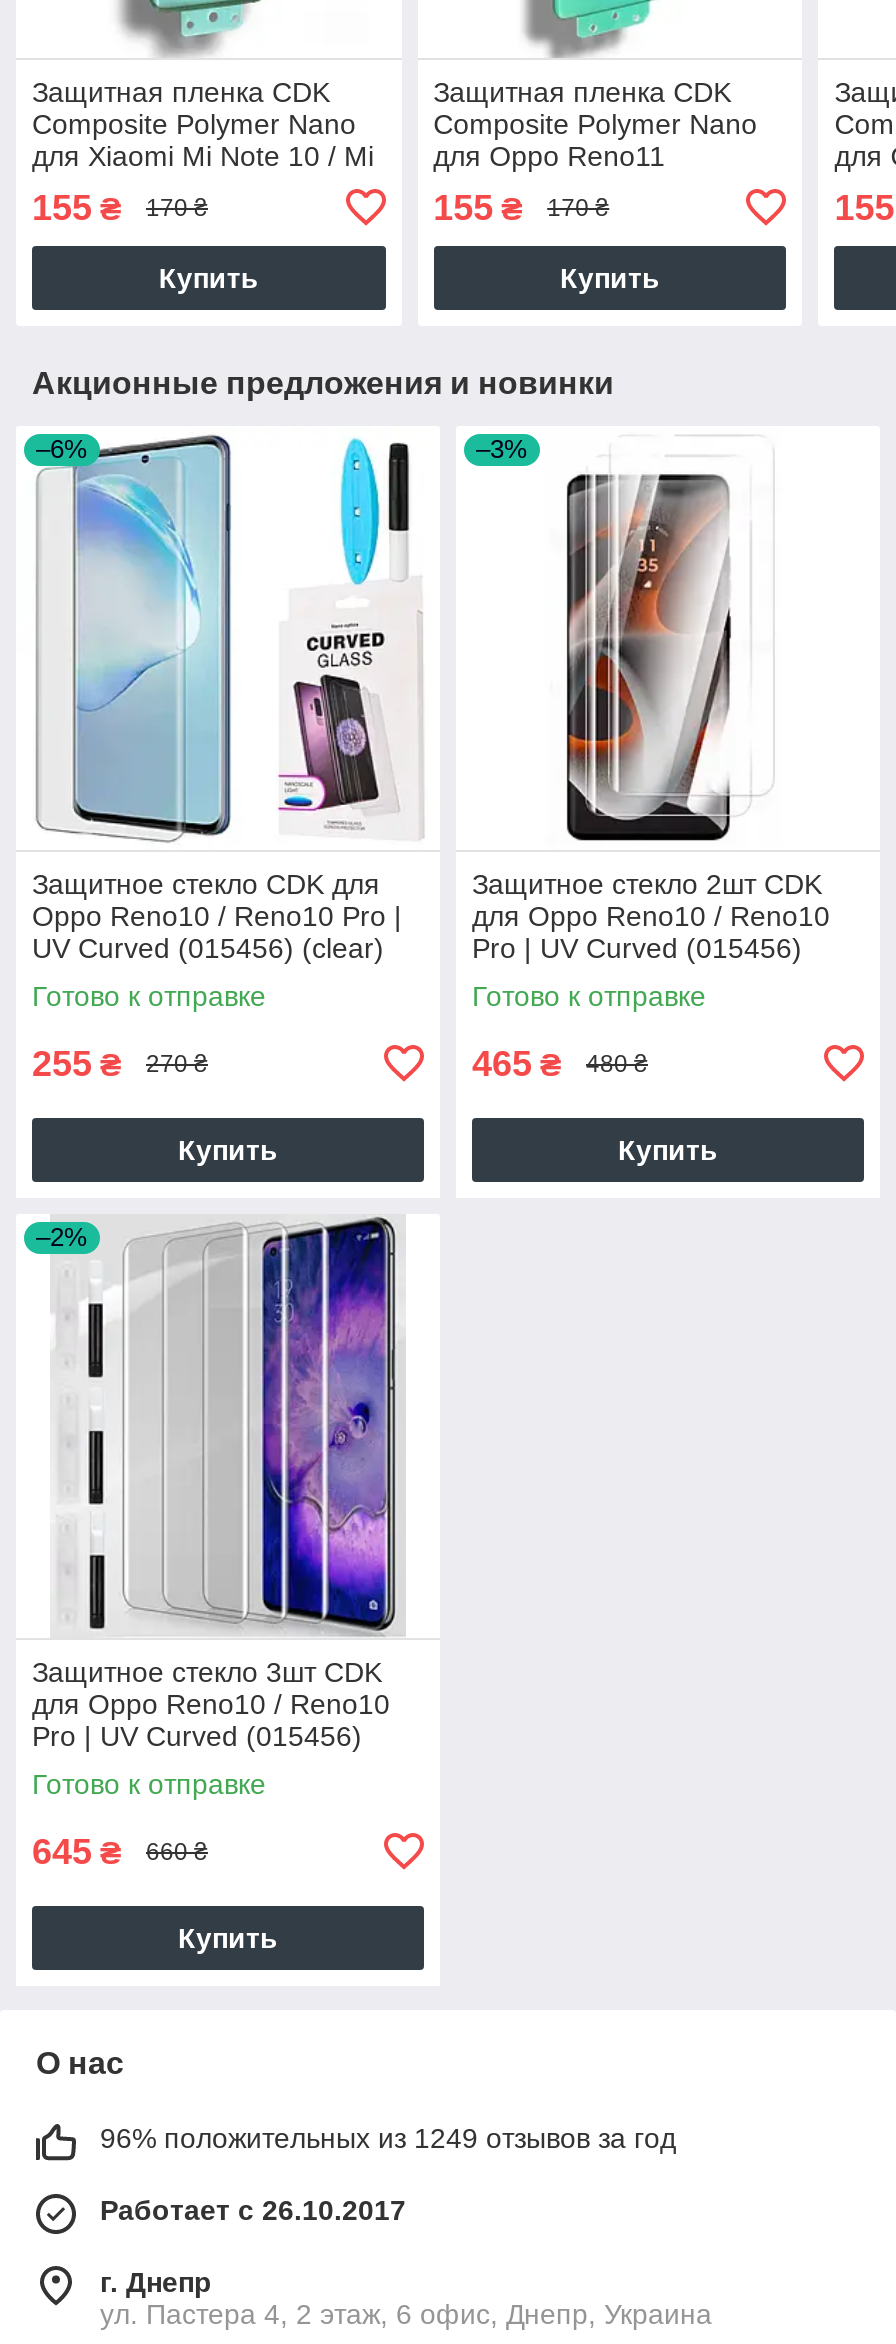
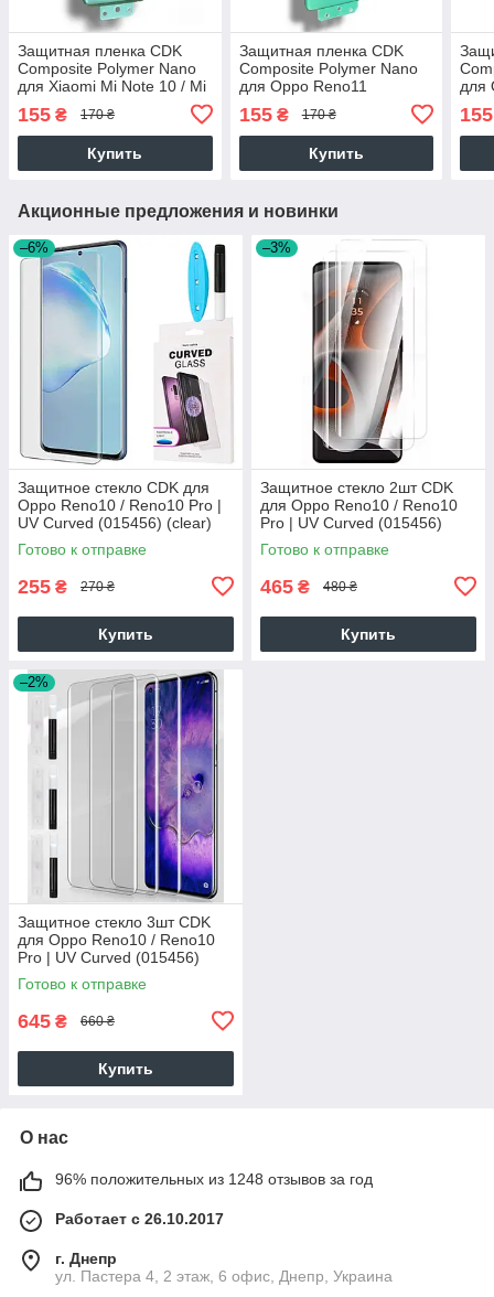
[100,2122,676,2154] 96% положительных из 1249 отзывов за год -> [55,1170,373,1188] 96% положительных из 1248 отзывов за год

